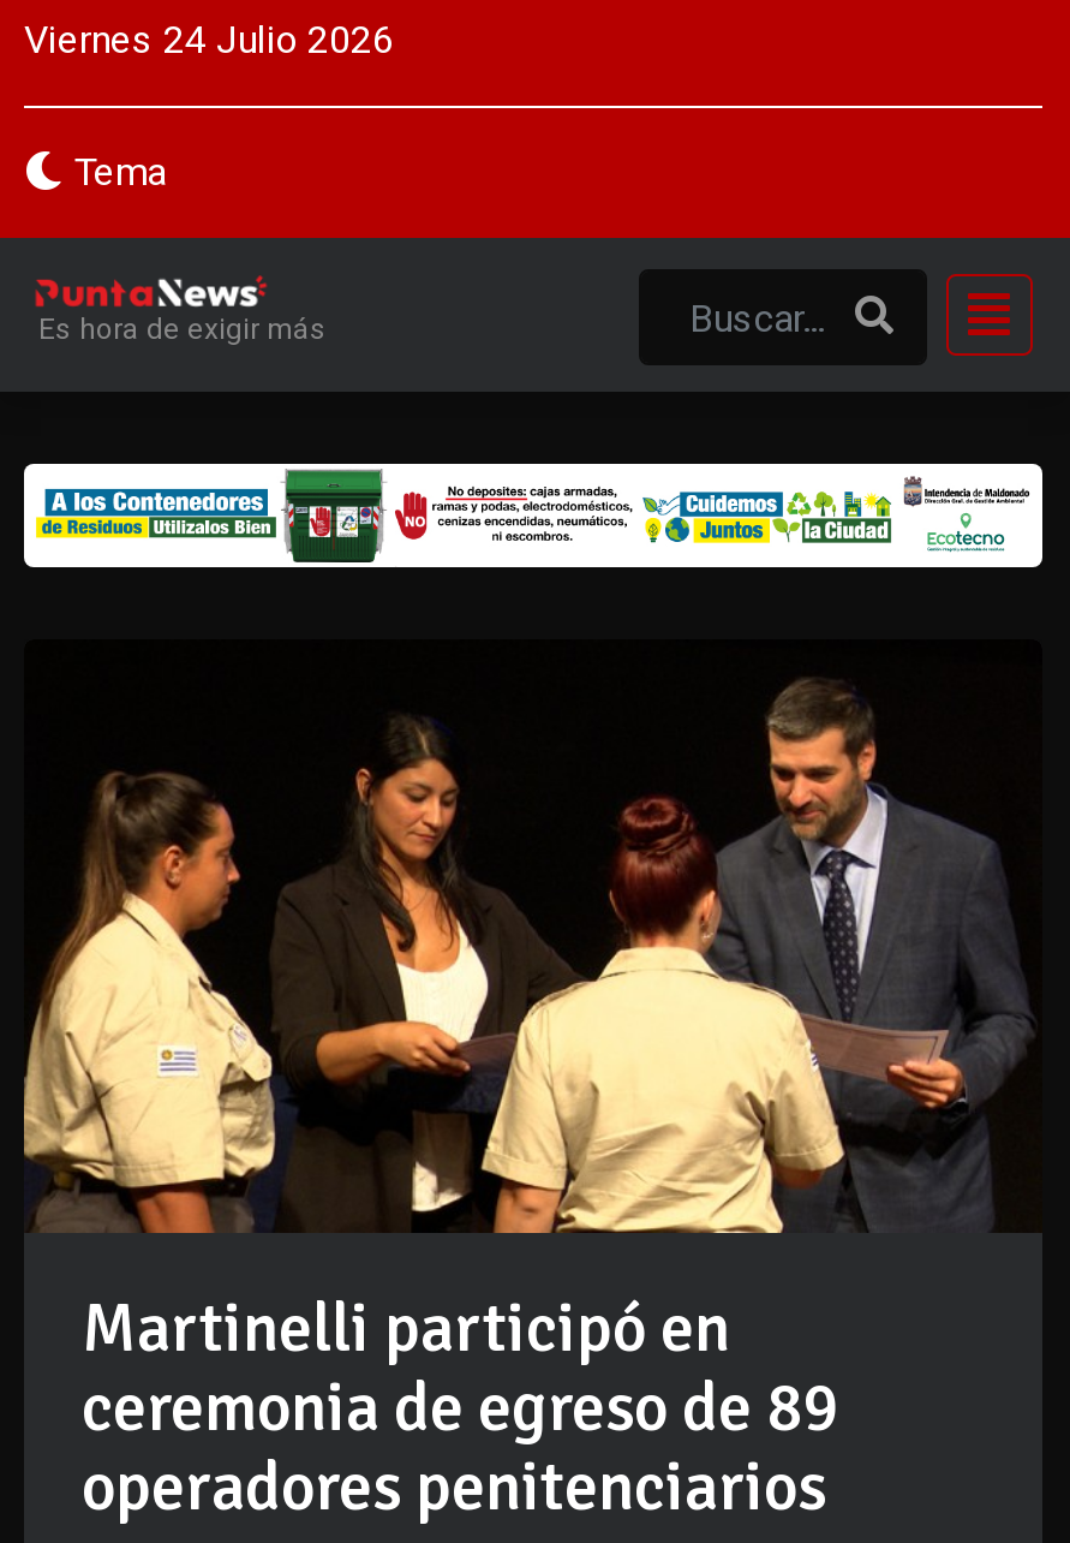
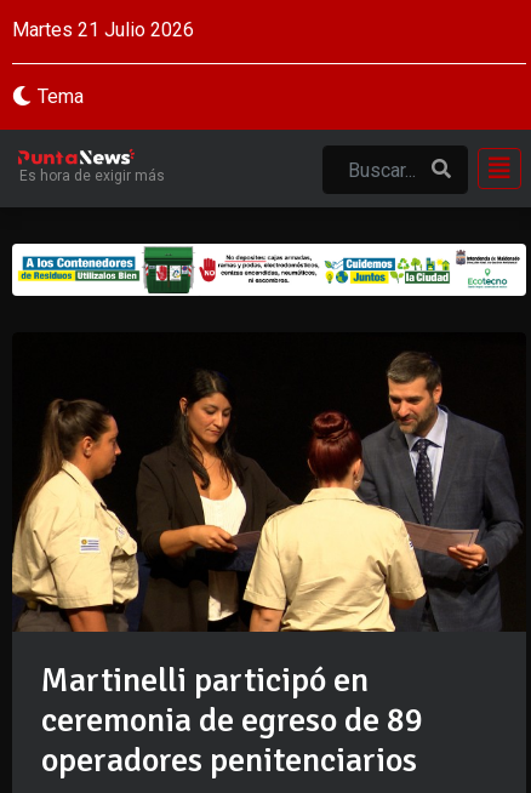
[24,17,394,62] Viernes 24 Julio 2026 -> [12,18,194,41] Martes 21 Julio 2026

